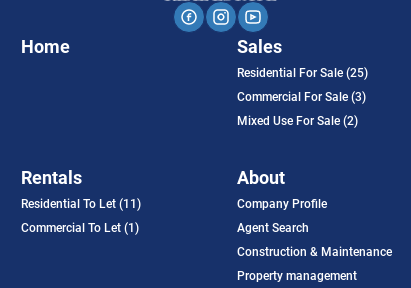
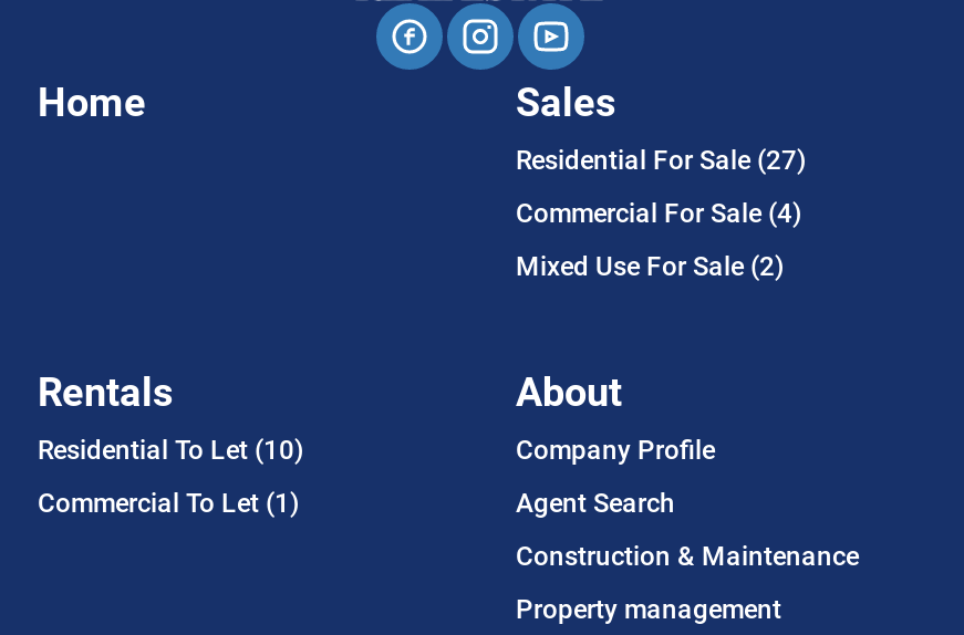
[237,66,368,80] Residential For Sale (25) -> [516,145,806,176] Residential For Sale (27)
[237,90,366,104] Commercial For Sale (3) -> [516,198,801,229] Commercial For Sale (4)
[21,197,141,211] Residential To Let (11) -> [38,435,303,466] Residential To Let (10)

